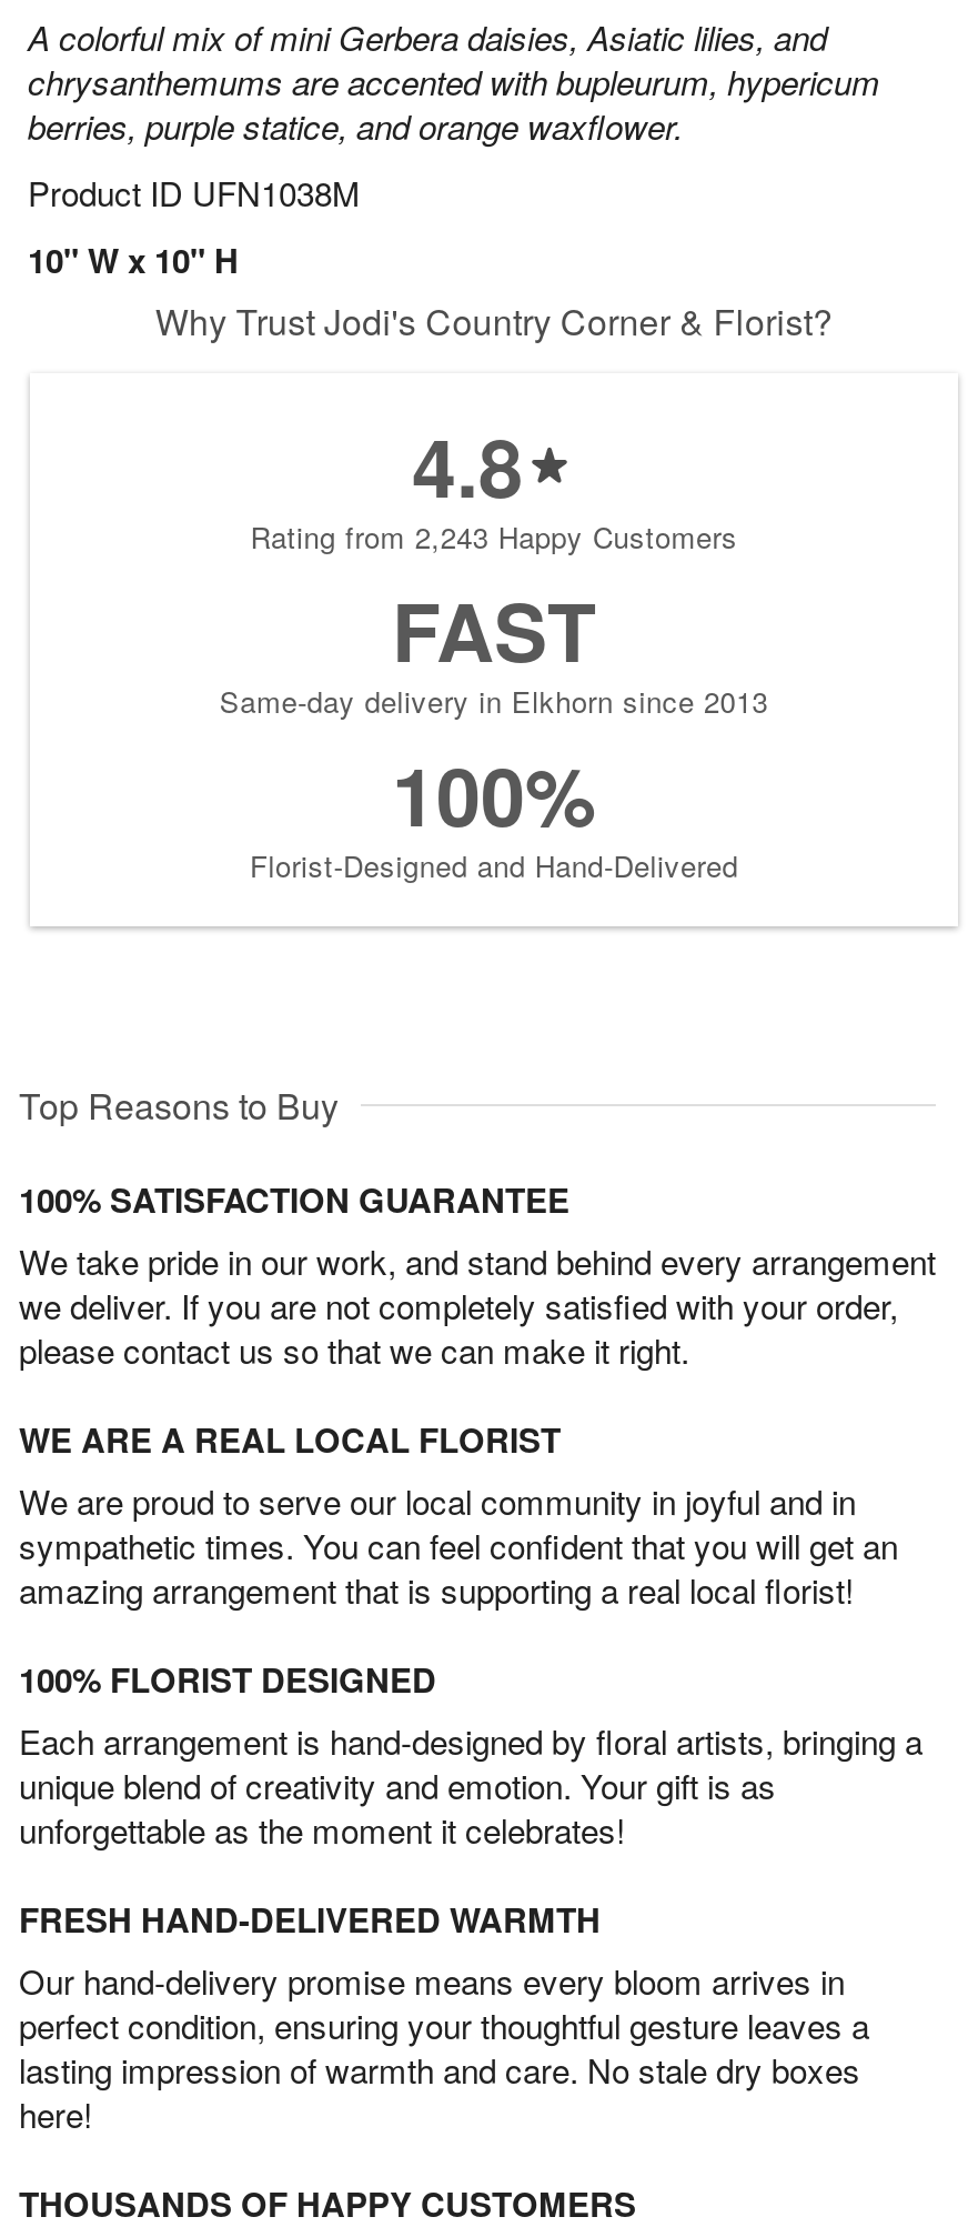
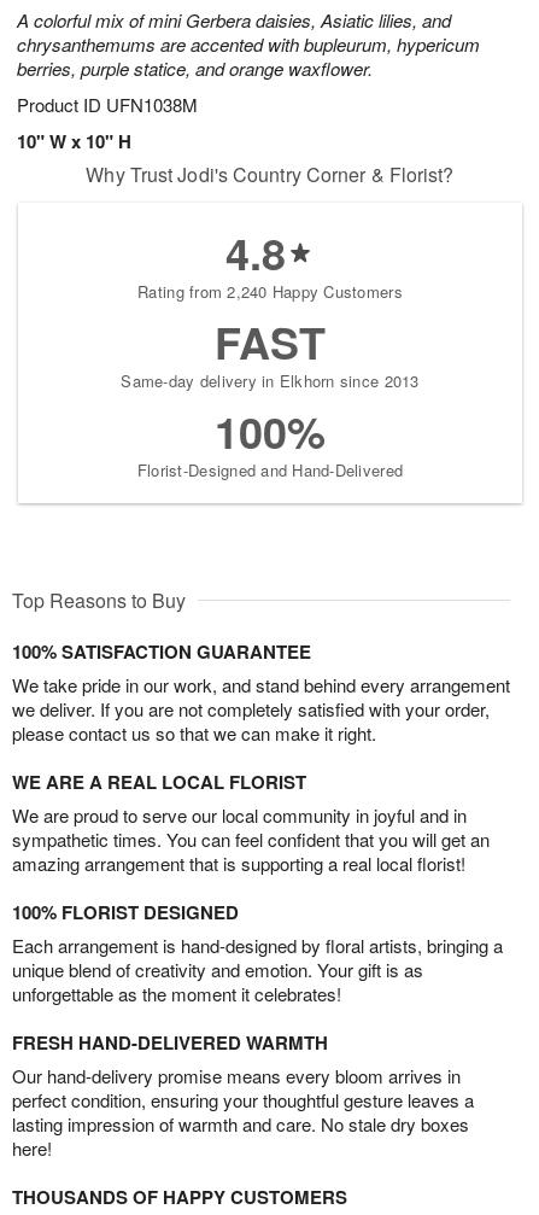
[250,516,738,558] Rating from 2,243 Happy Customers -> [138,280,403,303] Rating from 2,240 Happy Customers

